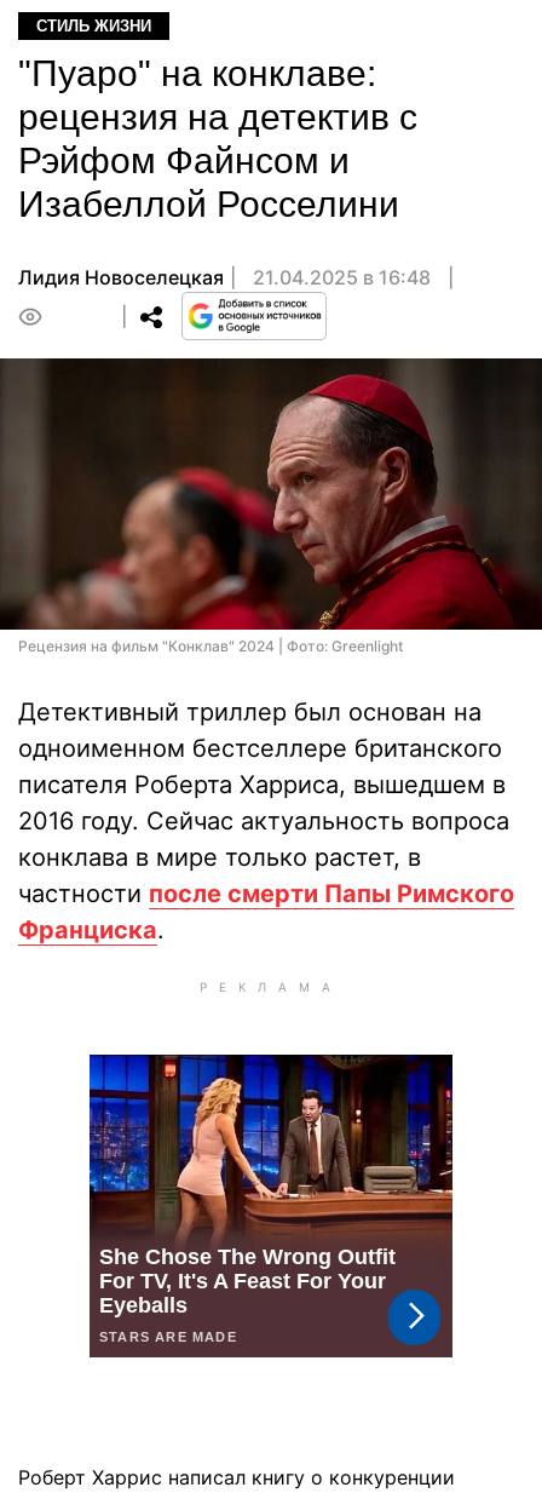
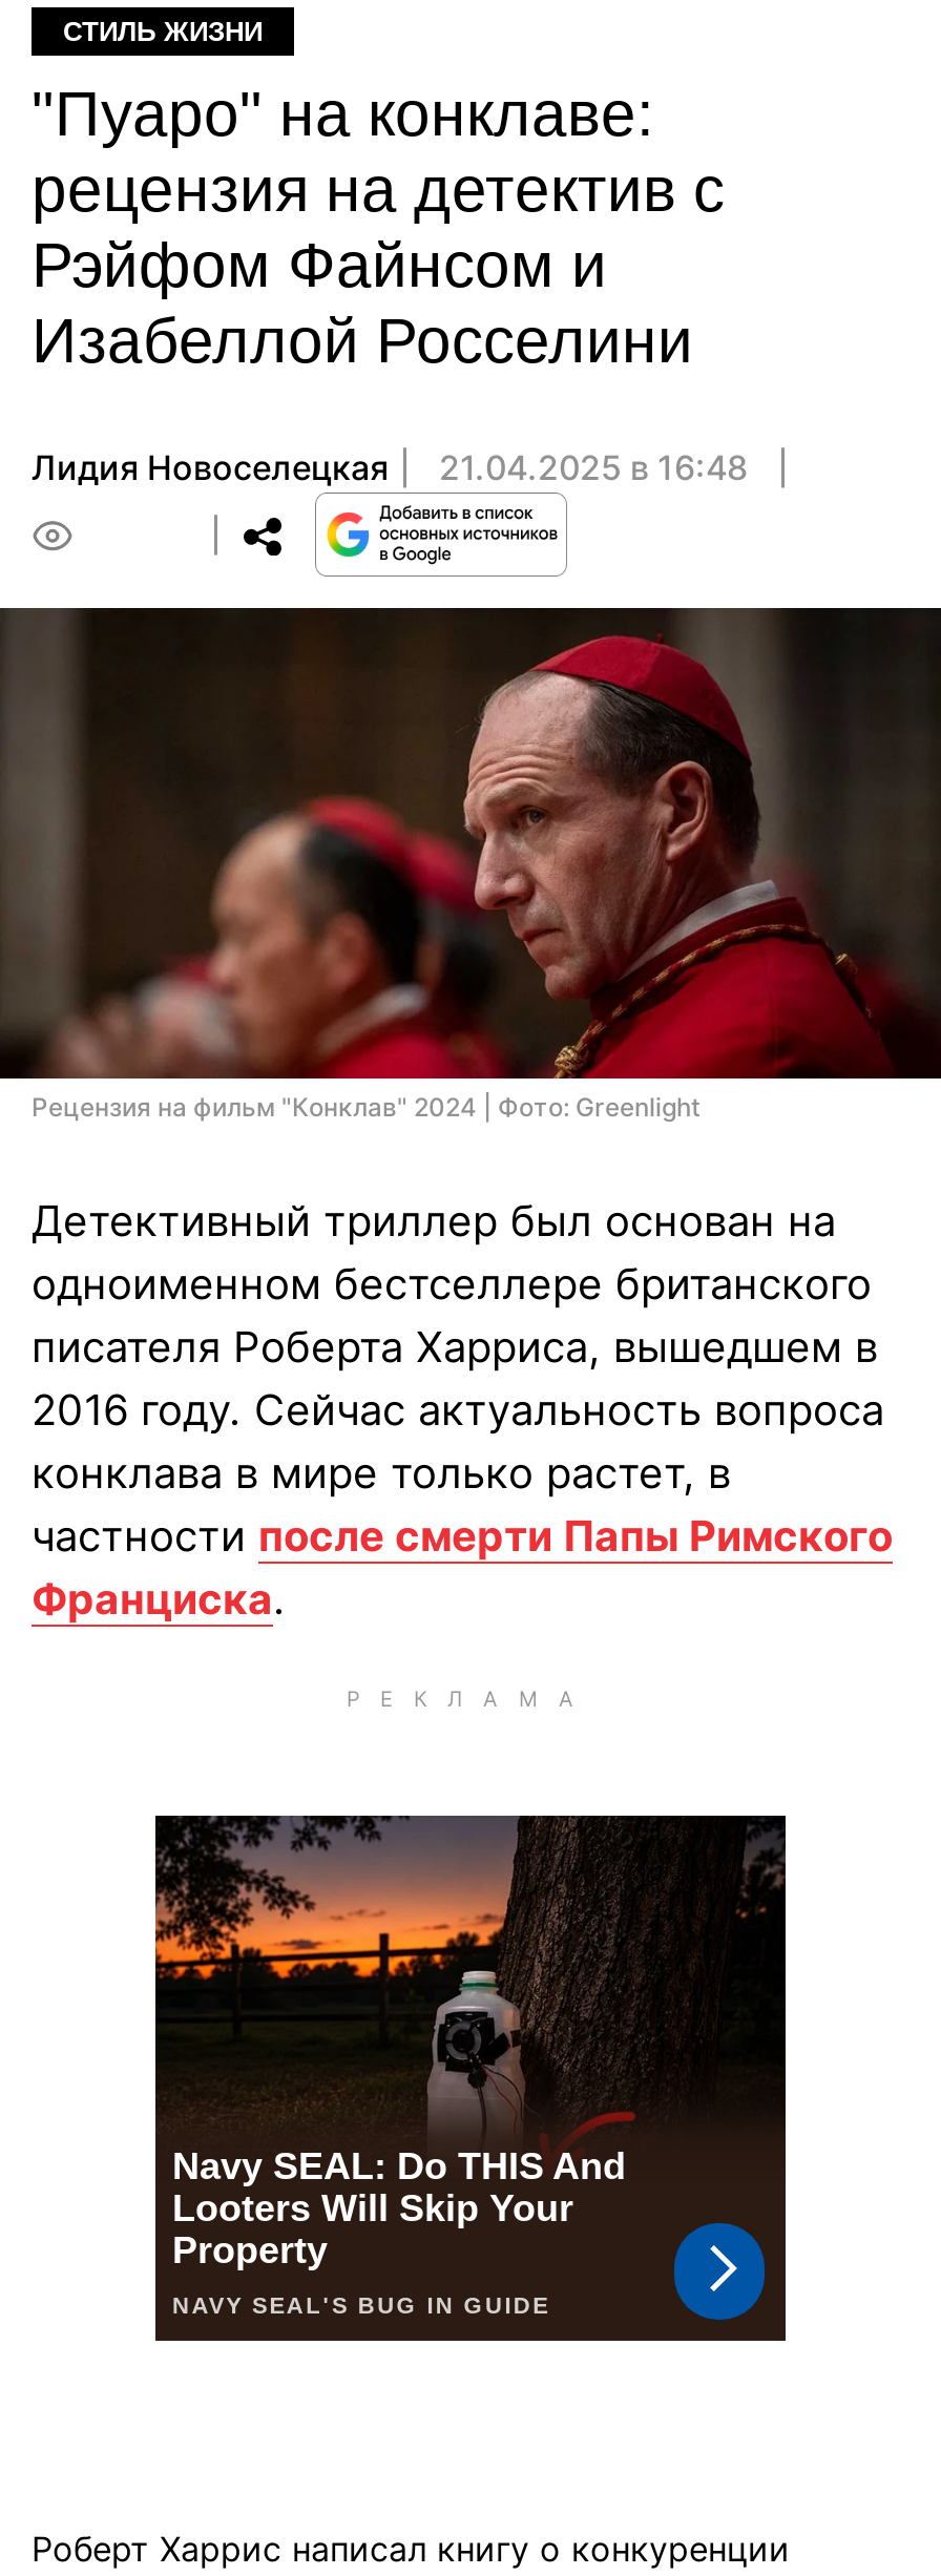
[88,1053,454,1356] [image] -> [153,1814,788,2337] [image]

